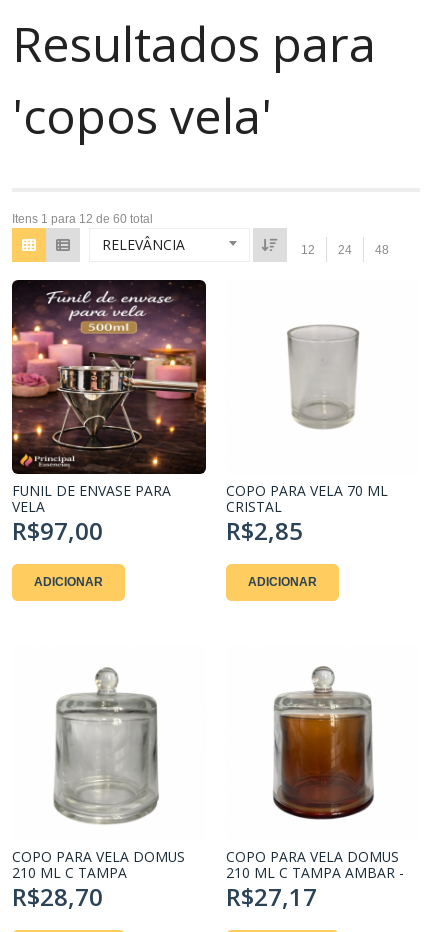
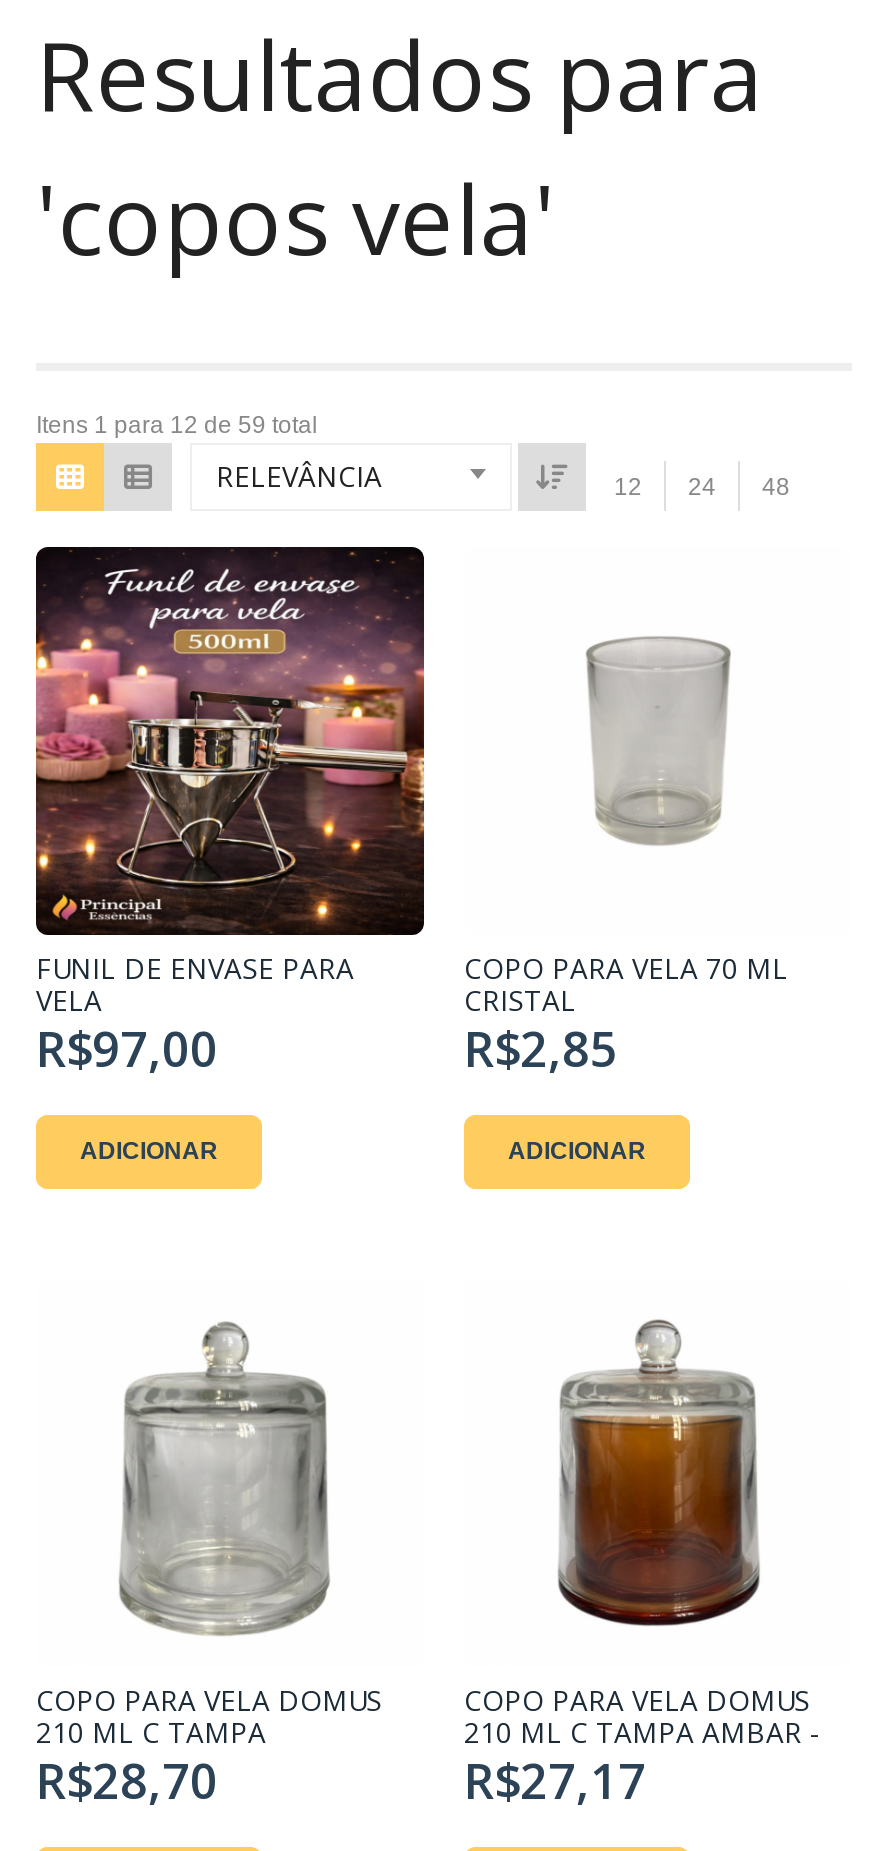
[12,212,153,226] Itens 1 para 12 de 60 total -> [36,410,318,438] Itens 1 para 12 de 59 total

